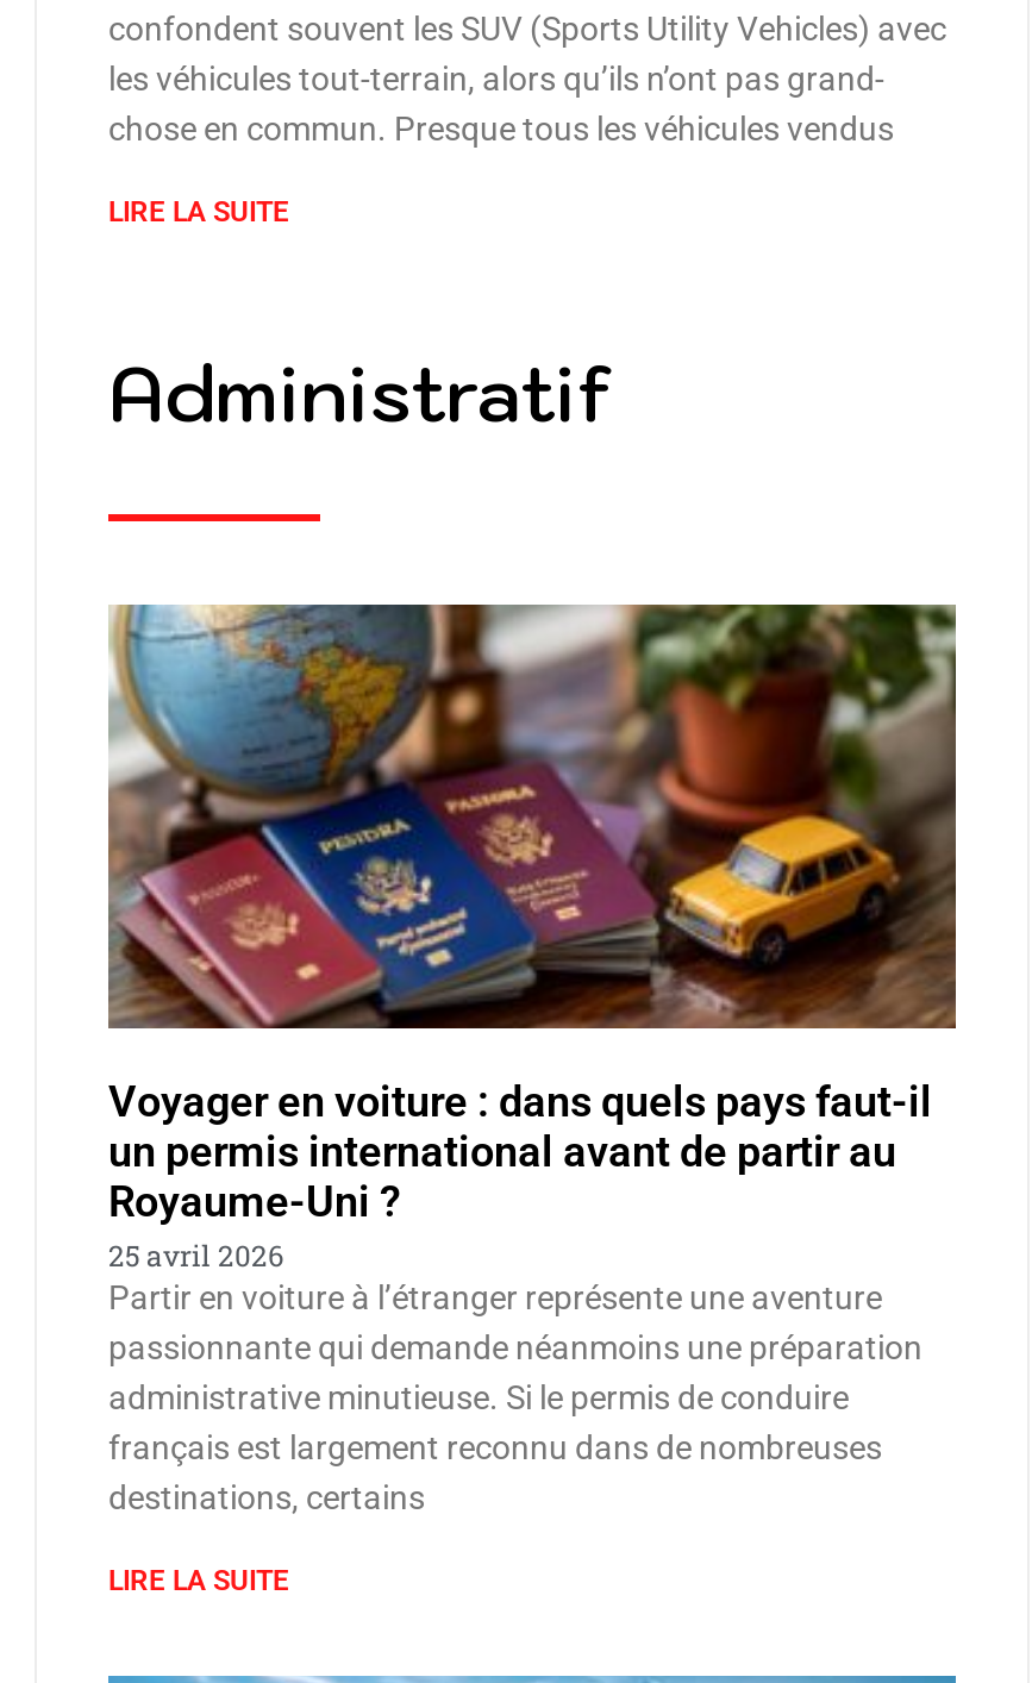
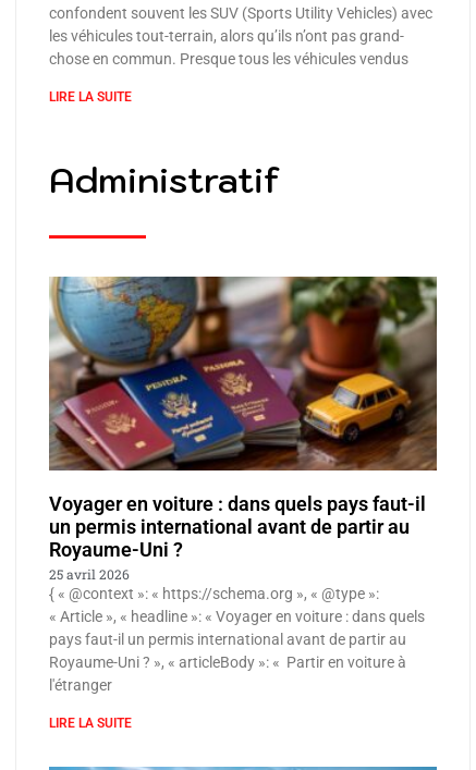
[108,1278,922,1516] Partir en voiture à l’étranger représente une aventure | passionnante qui demande néanmoins une préparation | administrative minutieuse. Si le permis de conduire | français est largement reconnu dans de nombreuses | destinations, certains -> [49,585,425,694] { « @context »: « https://schema.org », « @type »: | « Article », « headline »: « Voyager en voiture : dans quels | pays faut-il un permis international avant de partir au | Royaume-Uni ? », « articleBody »: « Partir en voiture à | l'étranger

